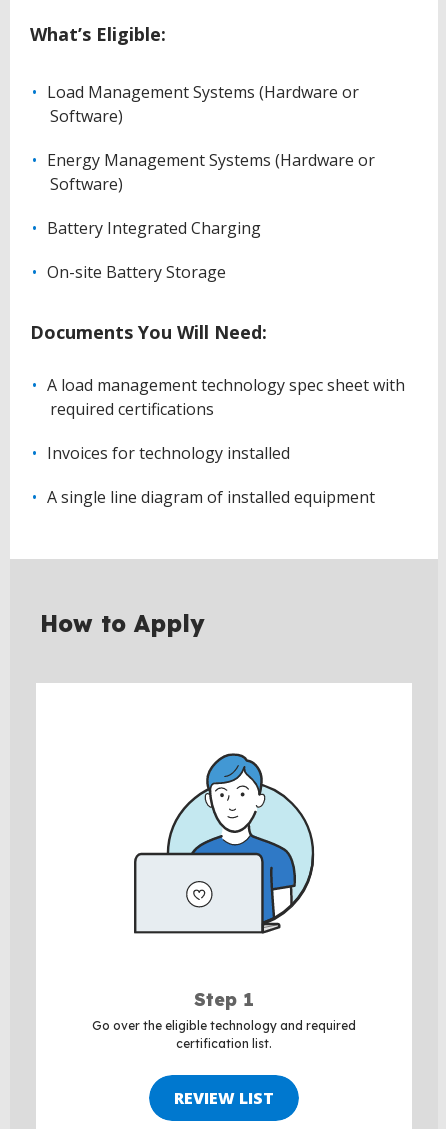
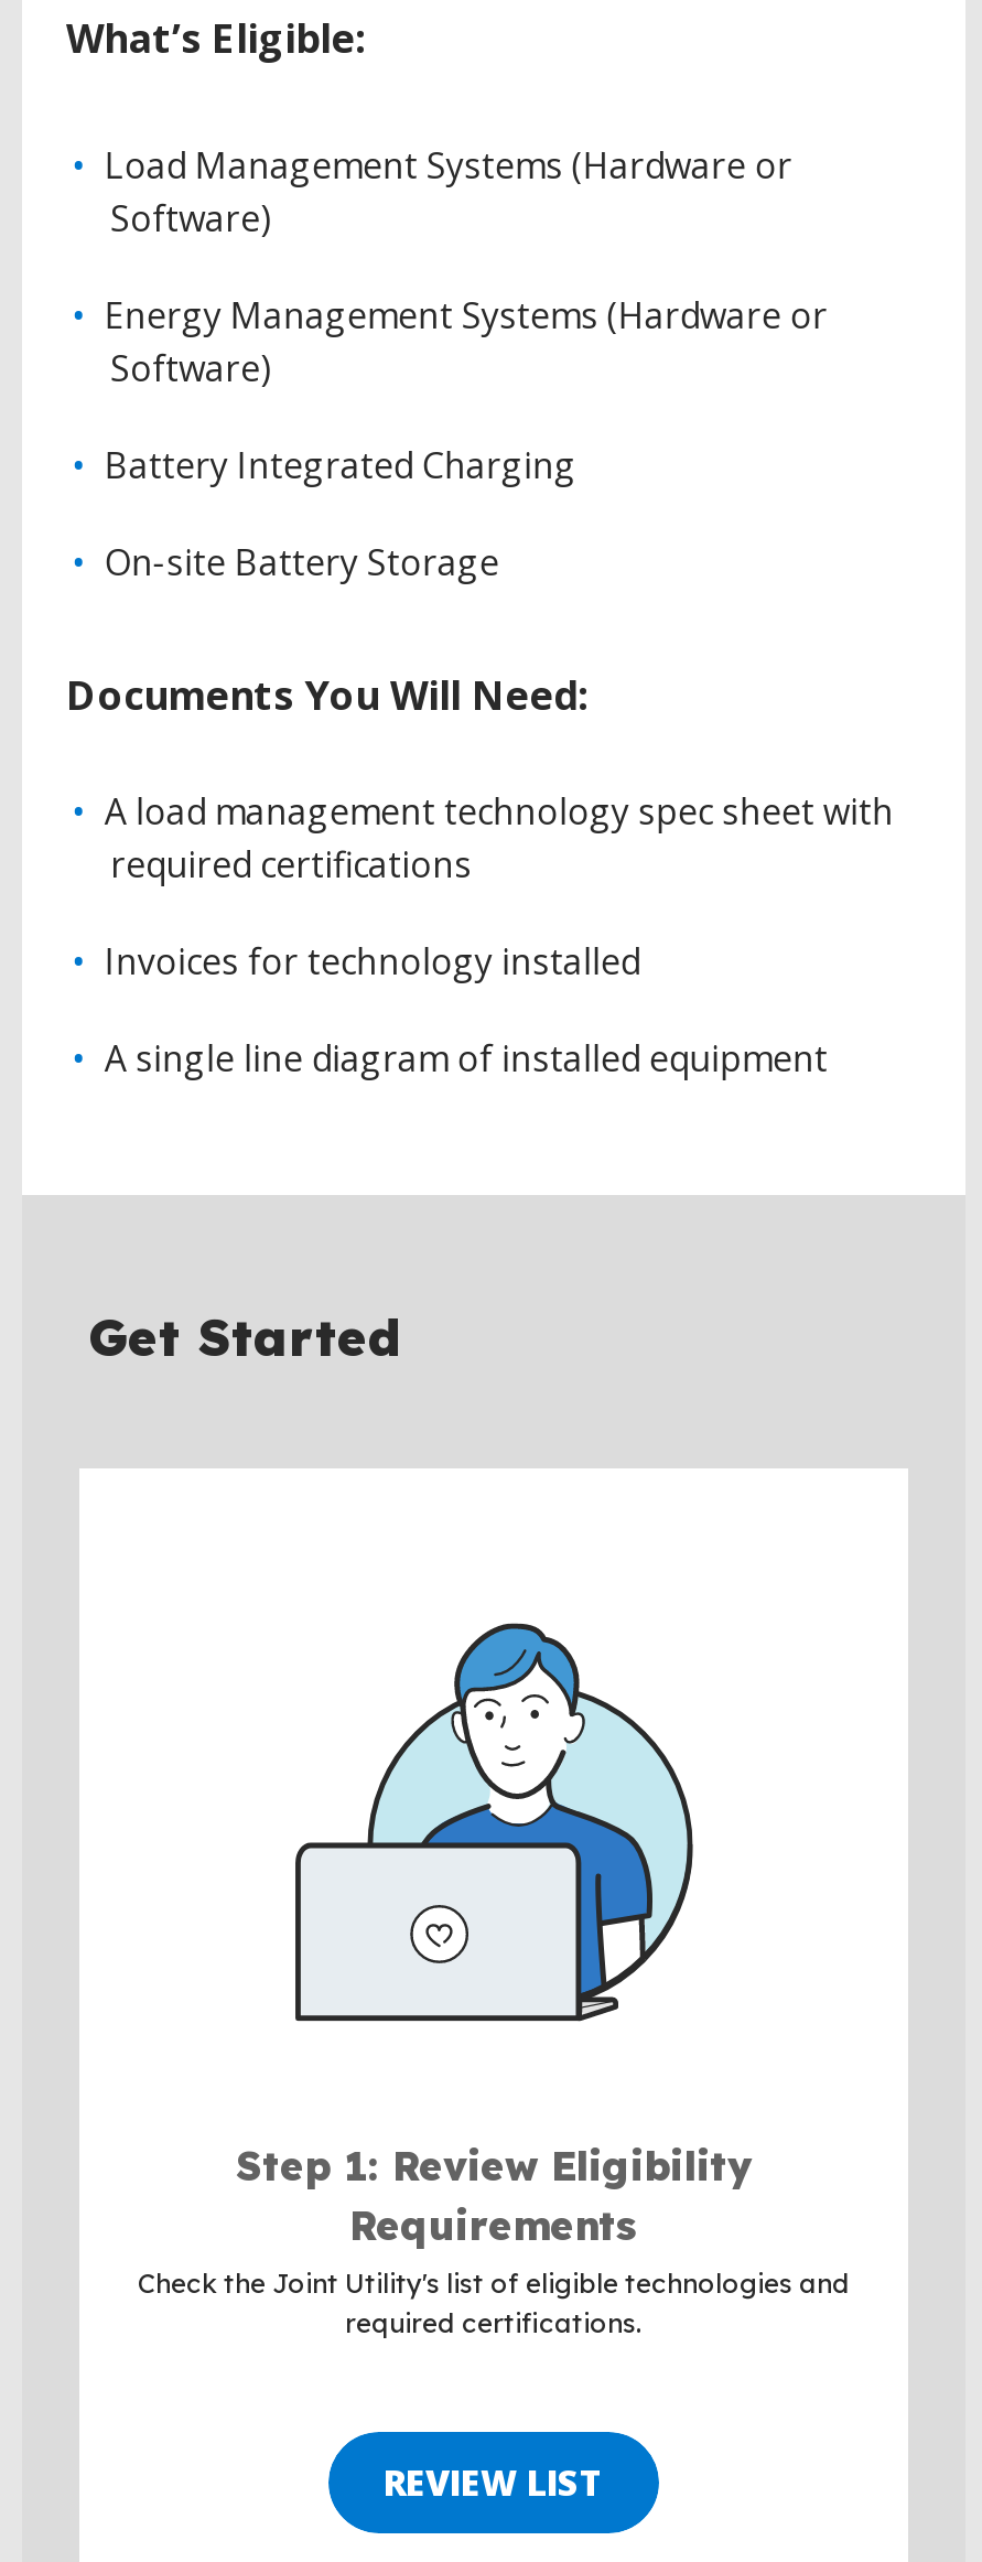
[40,609,205,638] How to Apply -> [88,1305,401,1369] Get Started
[92,988,356,1051] Step 1 | Go over the eligible technology and required | certification list. -> [138,2141,850,2339] Step 1: Review Eligibility | Requirements | Check the Joint Utility's list of eligible technologies and | required certifications.

